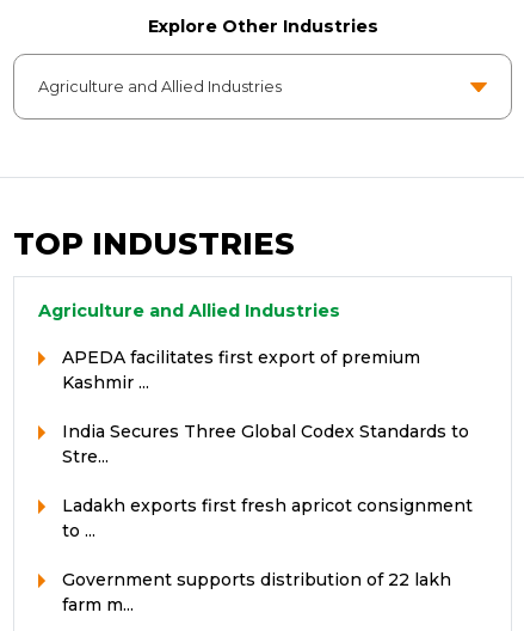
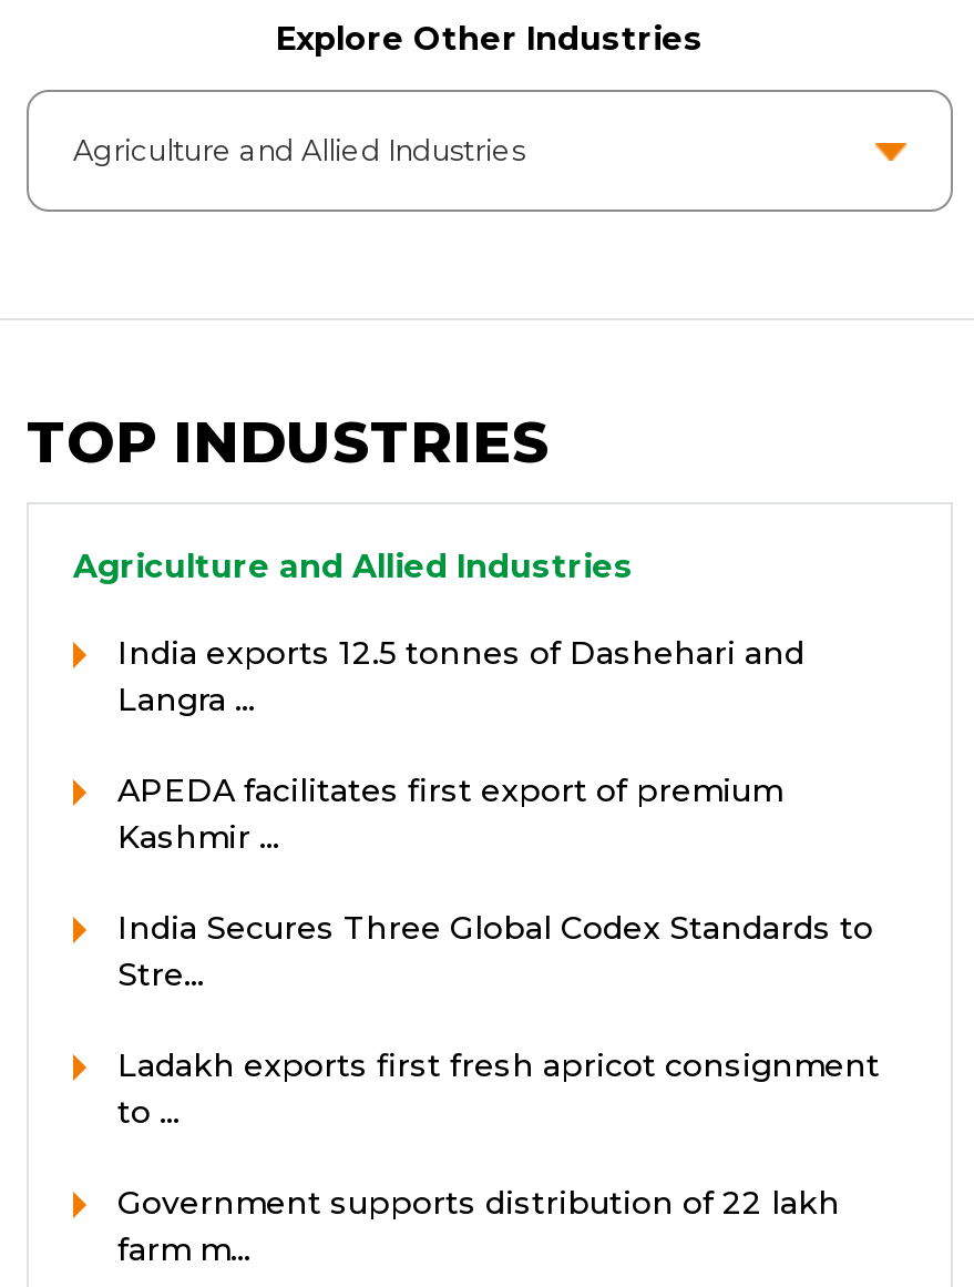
none -> [117,633,804,719] India exports 12.5 tonnes of Dashehari and | Langra ...

